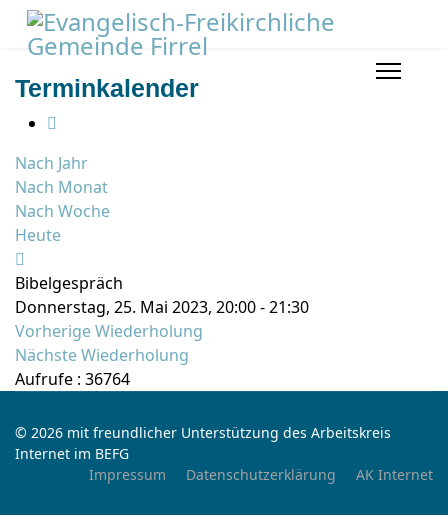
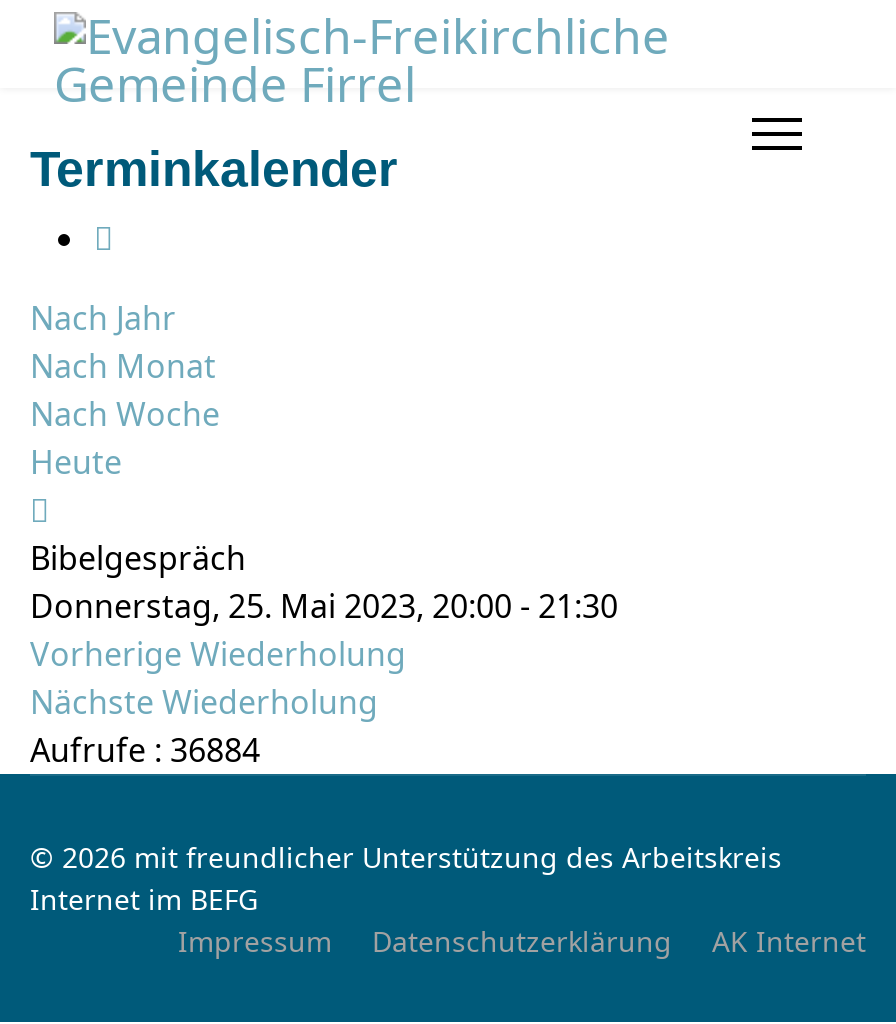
[15,368,130,390] Aufrufe: 36764 -> [30,728,260,772] Aufrufe: 36884

